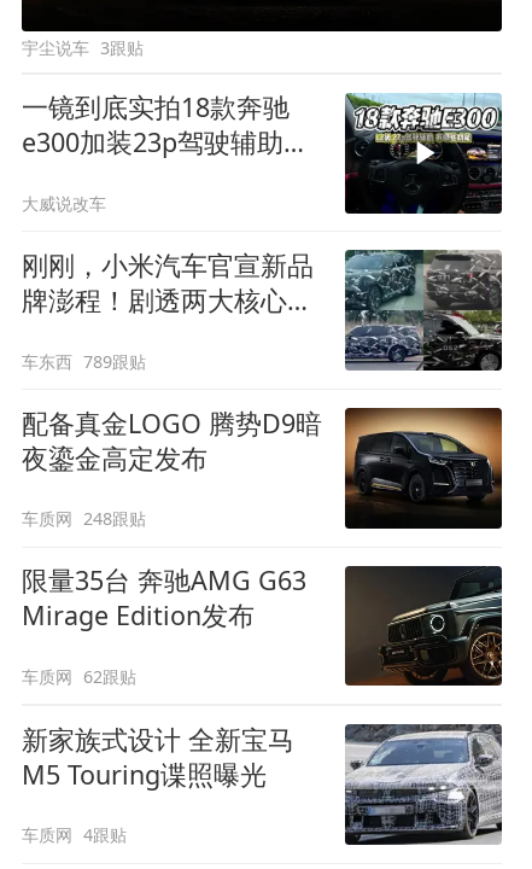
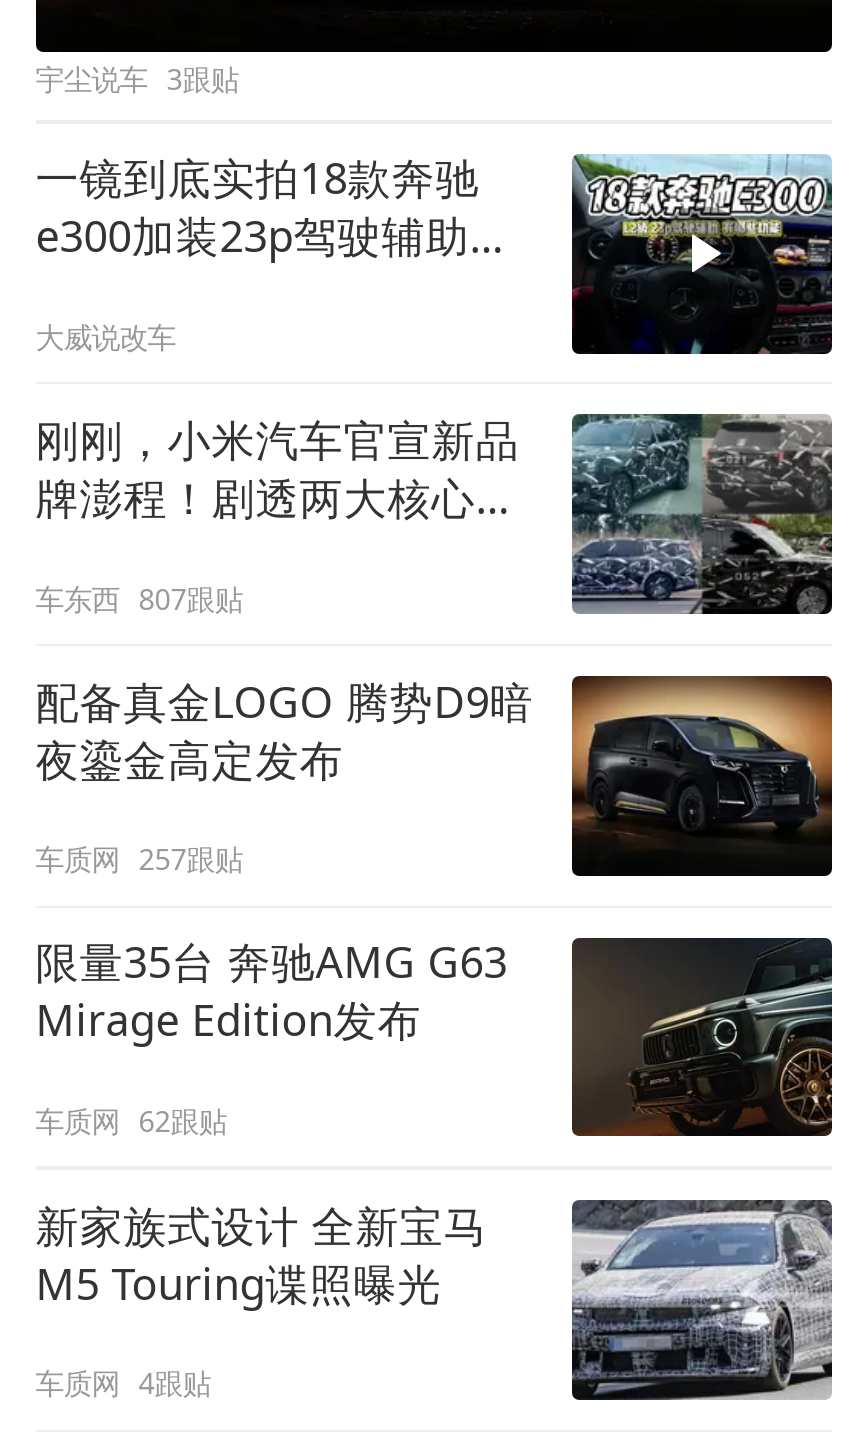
[21,349,146,372] 车东西 789跟贴 -> [35,579,243,617] 车东西 807跟贴
[21,507,146,530] 车质网 248跟贴 -> [35,840,243,878] 车质网 257跟贴

